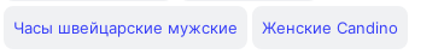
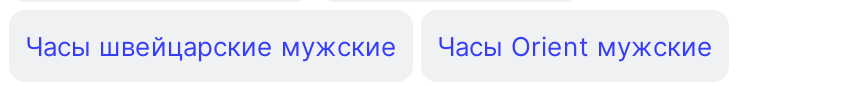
[262,18,398,37] Женские Candino -> [437,30,713,62] Часы Orient мужские

